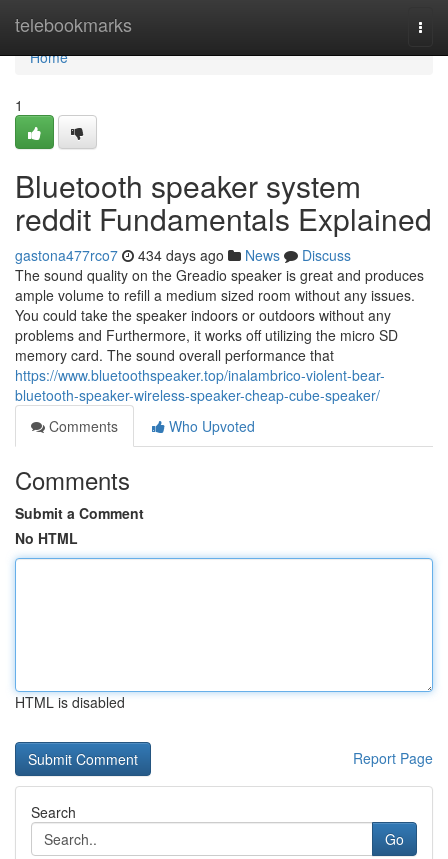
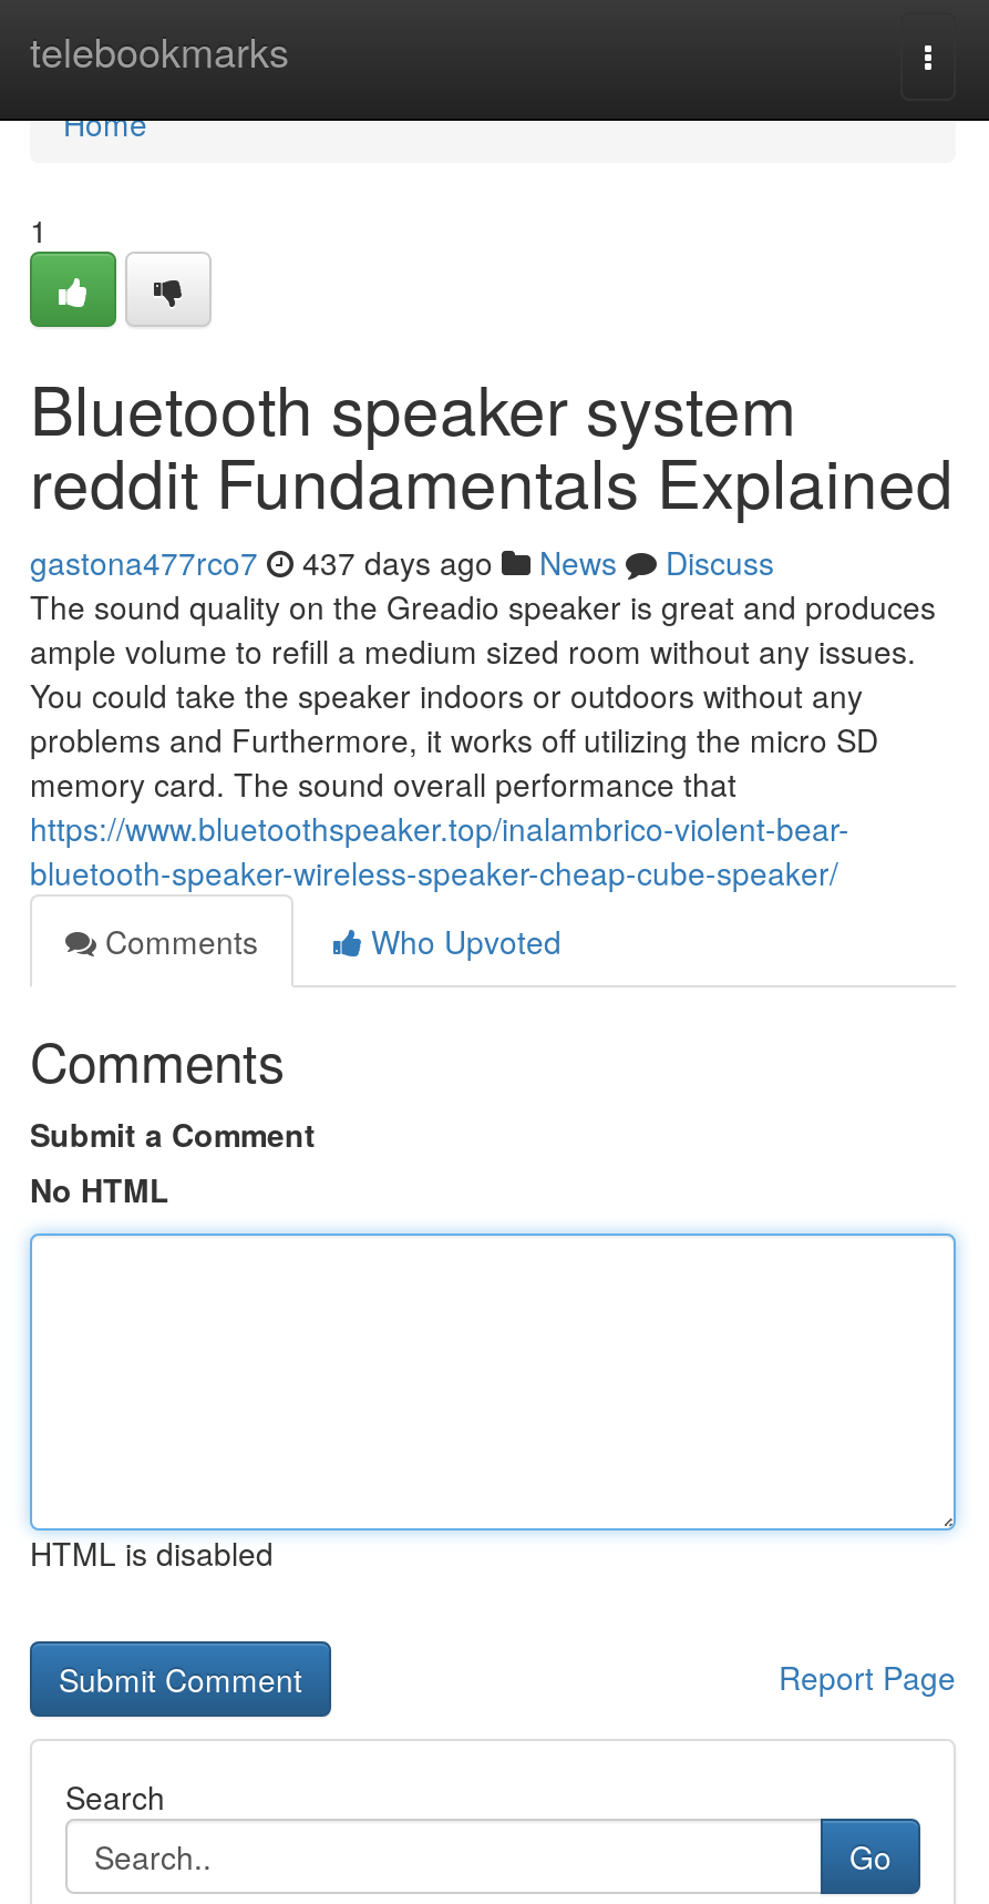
[15,245,351,265] gastona477rco7 434 days ago News Discuss -> [30,540,774,584] gastona477rco7 437 days ago News Discuss

